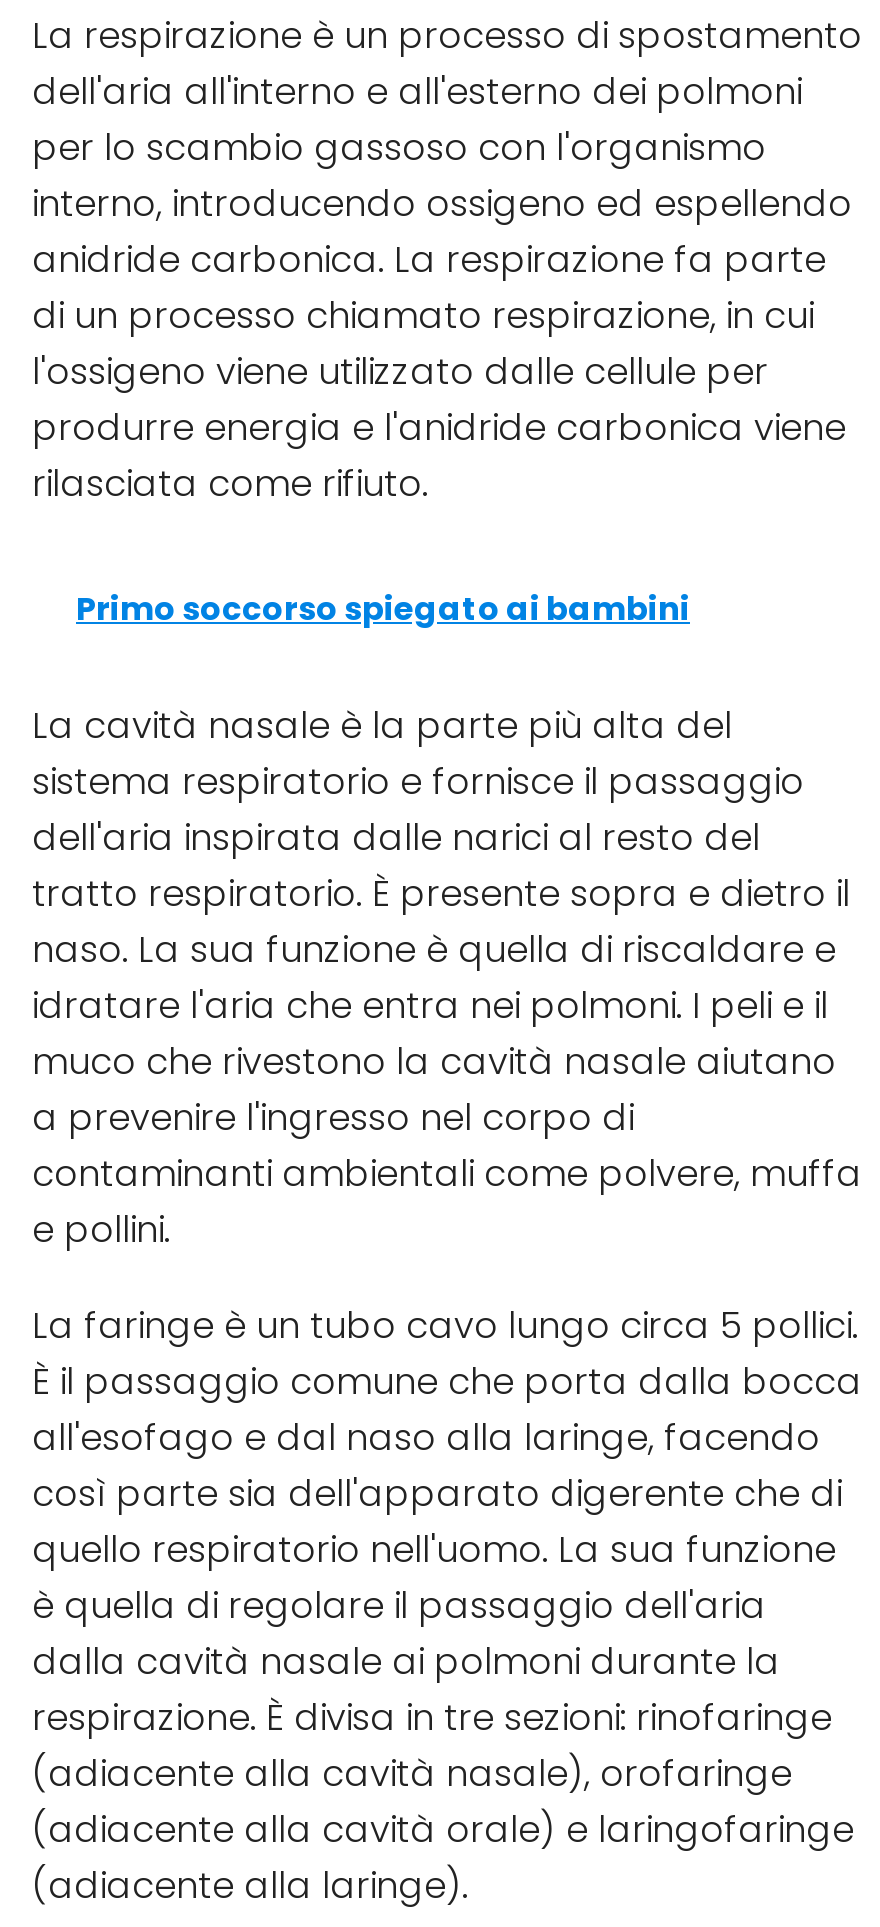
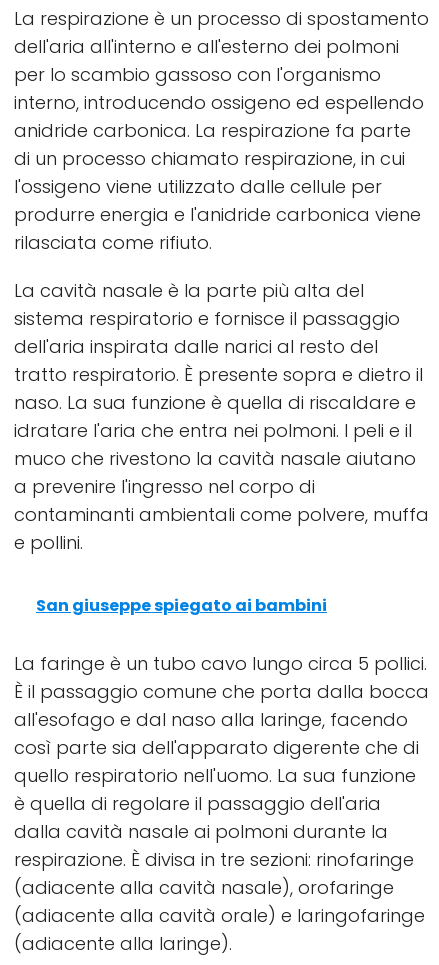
[76,586,690,632] Primo soccorso spiegato ai bambini -> none
moved [32,700,862,1254] -> [14,278,429,555]: La cavità nasale è la parte più alta del | sistema respiratorio e fornisce il passaggio | dell'aria inspirata dalle narici al resto del | ... | contaminanti ambientali come polvere, muffa | e pollini.
none -> [36,594,327,617] San giuseppe spiegato ai bambini

